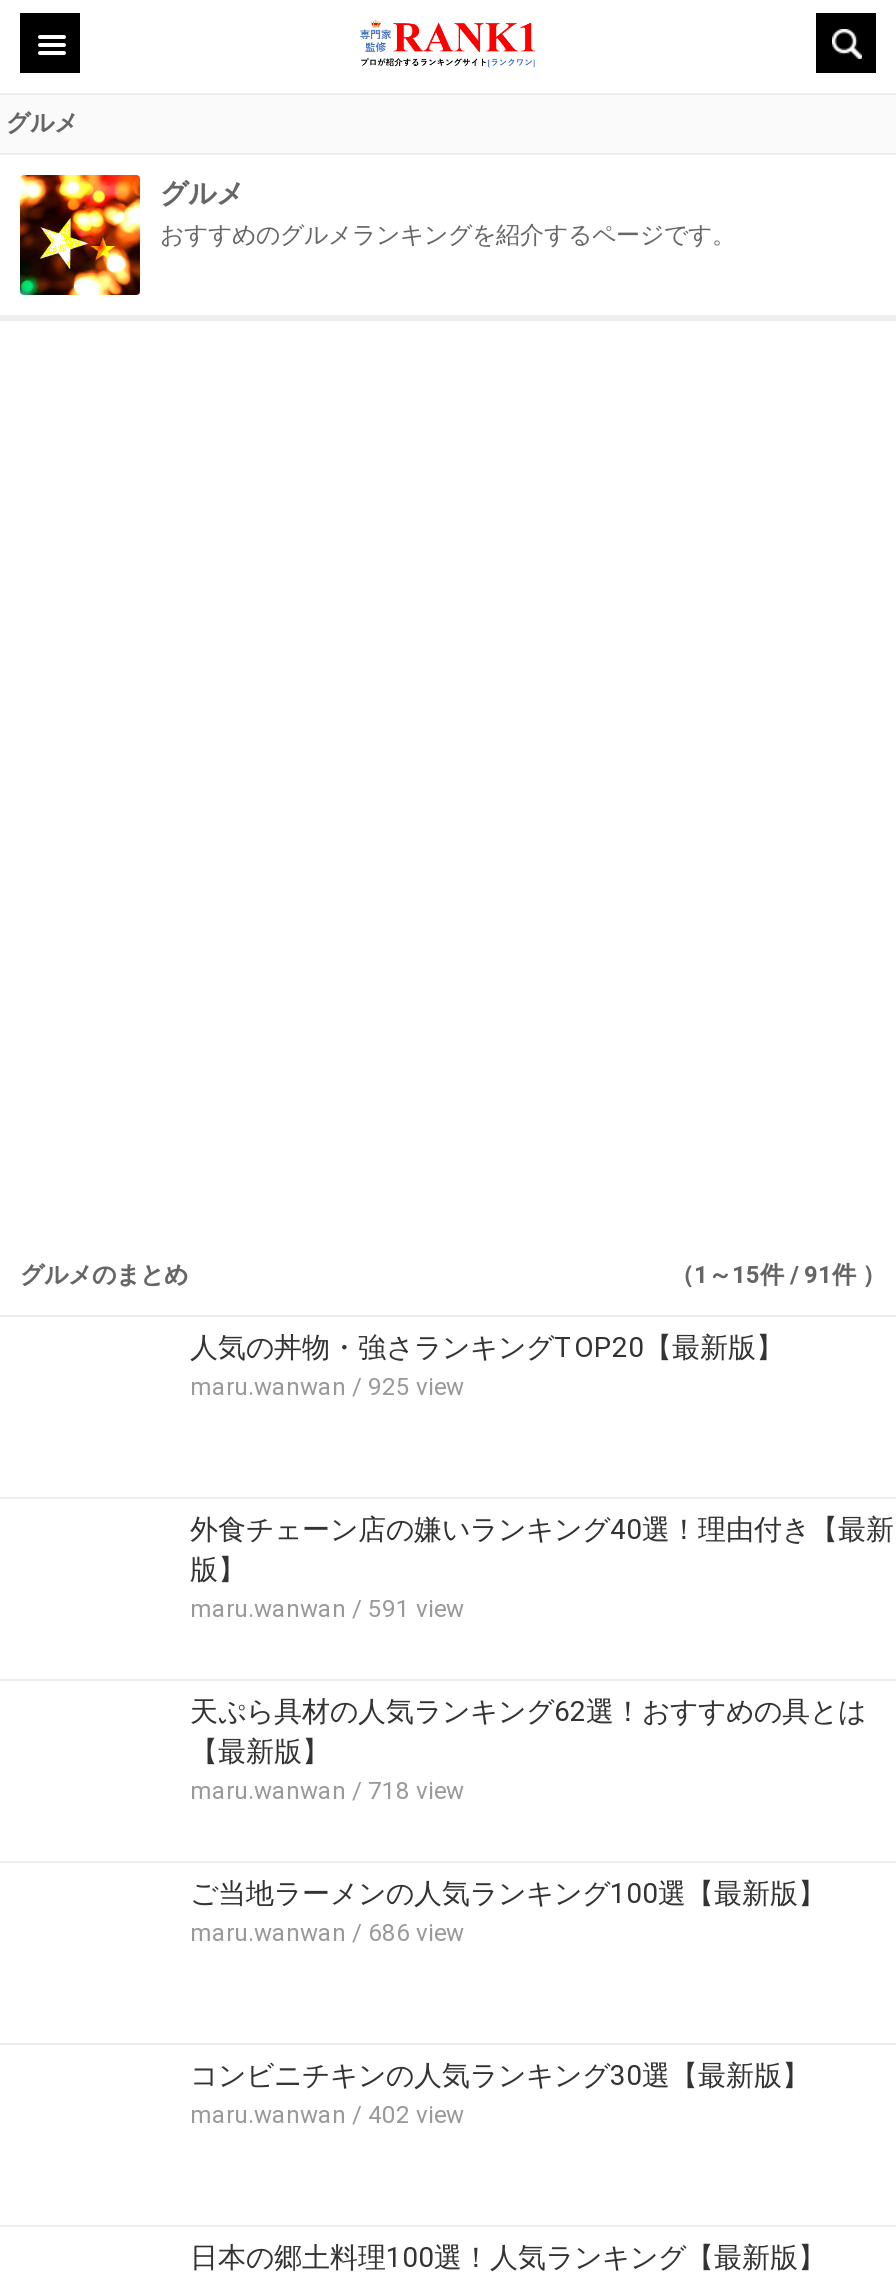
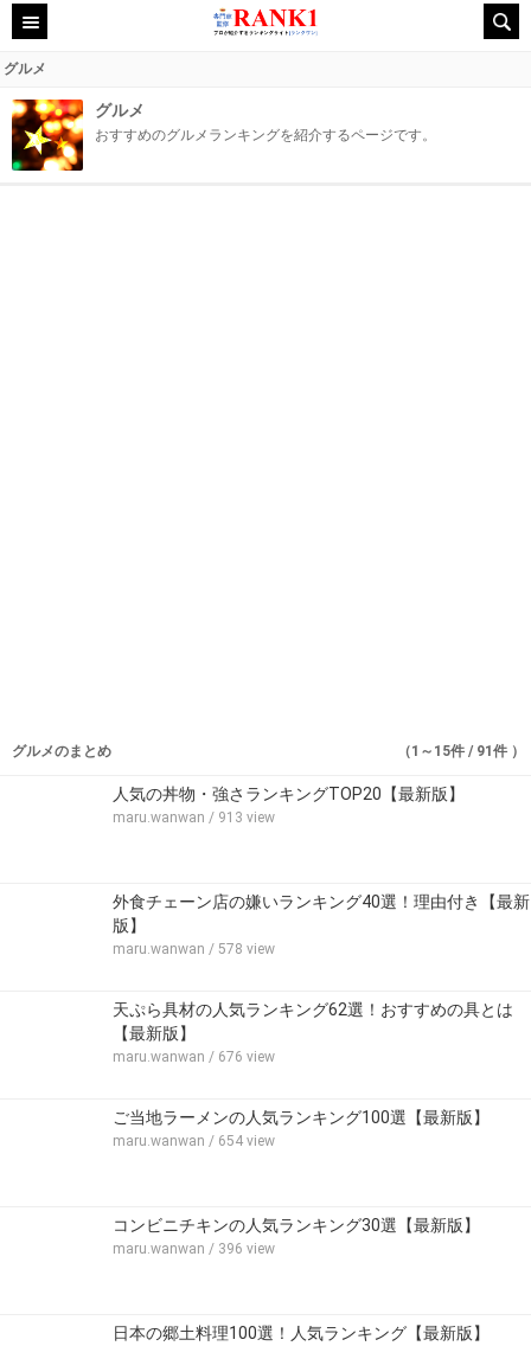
[190,1373,464,1401] maru.wanwan / 925 view -> [113,809,275,826] maru.wanwan / 913 view
[190,1595,464,1623] maru.wanwan / 591 view -> [113,941,275,957] maru.wanwan / 578 view
[190,1777,464,1805] maru.wanwan / 718 view -> [113,1049,275,1065] maru.wanwan / 676 view
[190,1919,464,1947] maru.wanwan / 686 view -> [113,1133,275,1149] maru.wanwan / 654 view
[190,2101,464,2129] maru.wanwan / 402 view -> [113,1241,275,1257] maru.wanwan / 396 view

